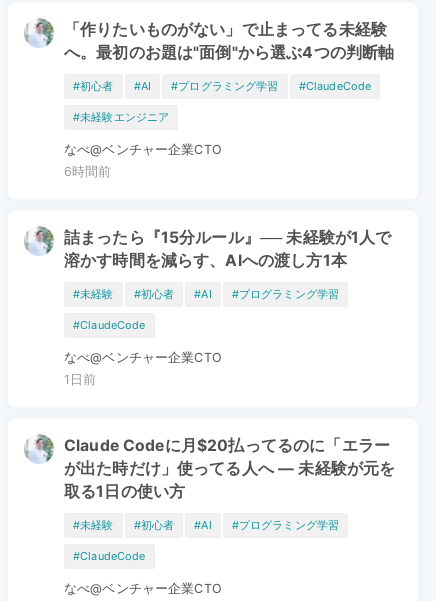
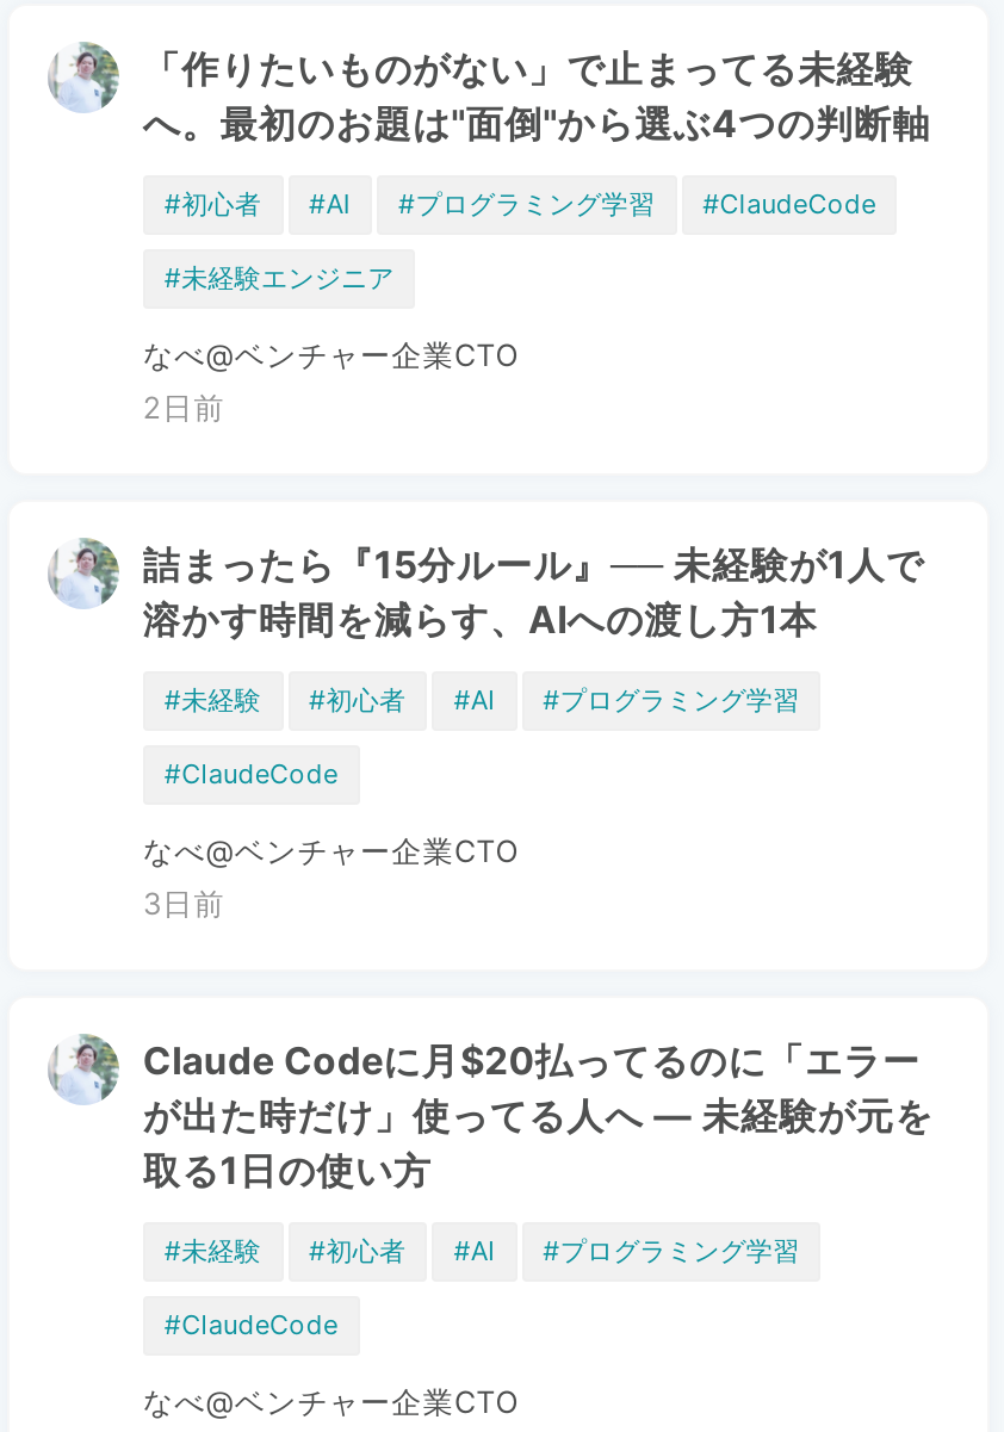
[64,164,111,179] 6時間前 -> [143,391,225,427] 2日前
[64,372,96,387] 1日前 -> [143,887,225,923] 3日前

